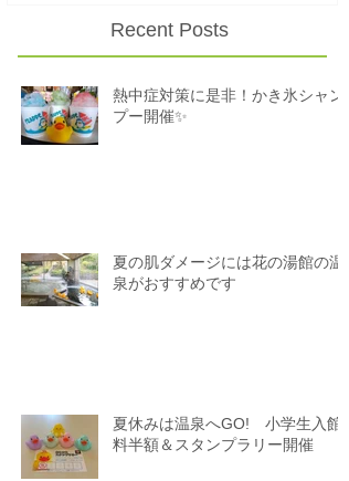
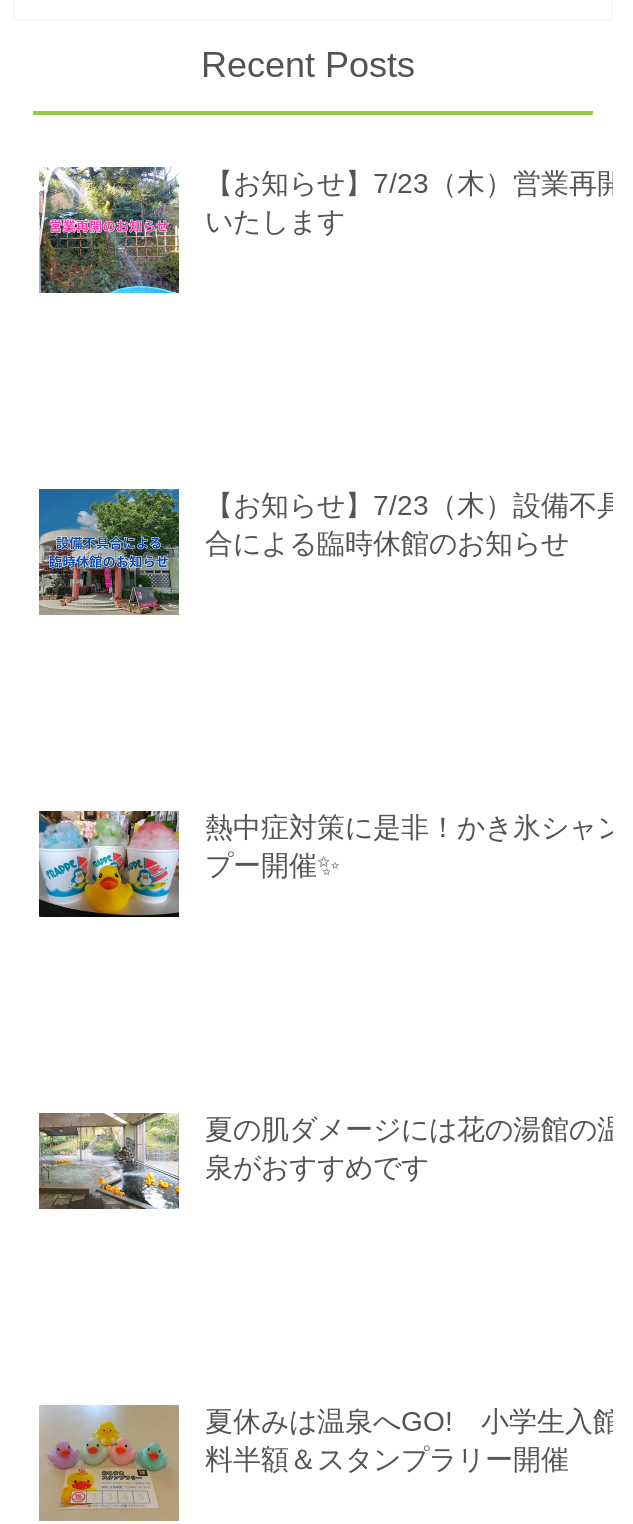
none -> [37,165,625,295] [image] | 【お知らせ】7/23（木）営業再開 | いたします
none -> [37,487,625,617] [image] | 【お知らせ】7/23（木）設備不具 | 合による臨時休館のお知らせ

